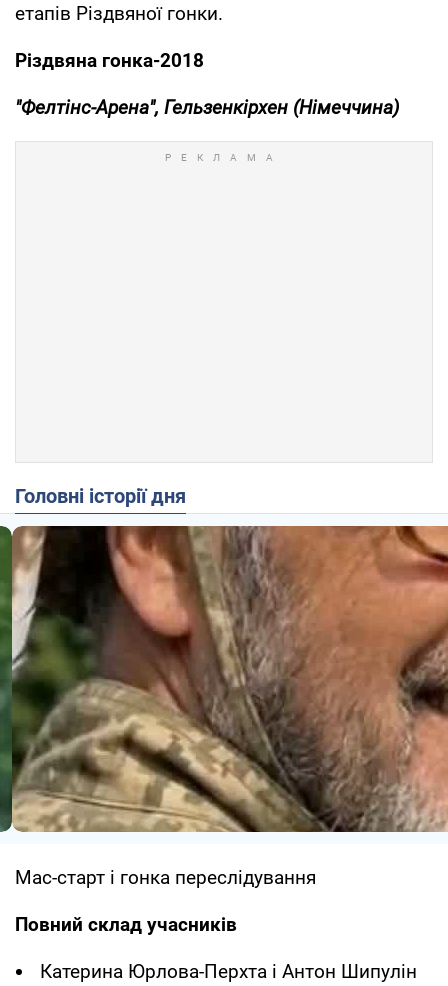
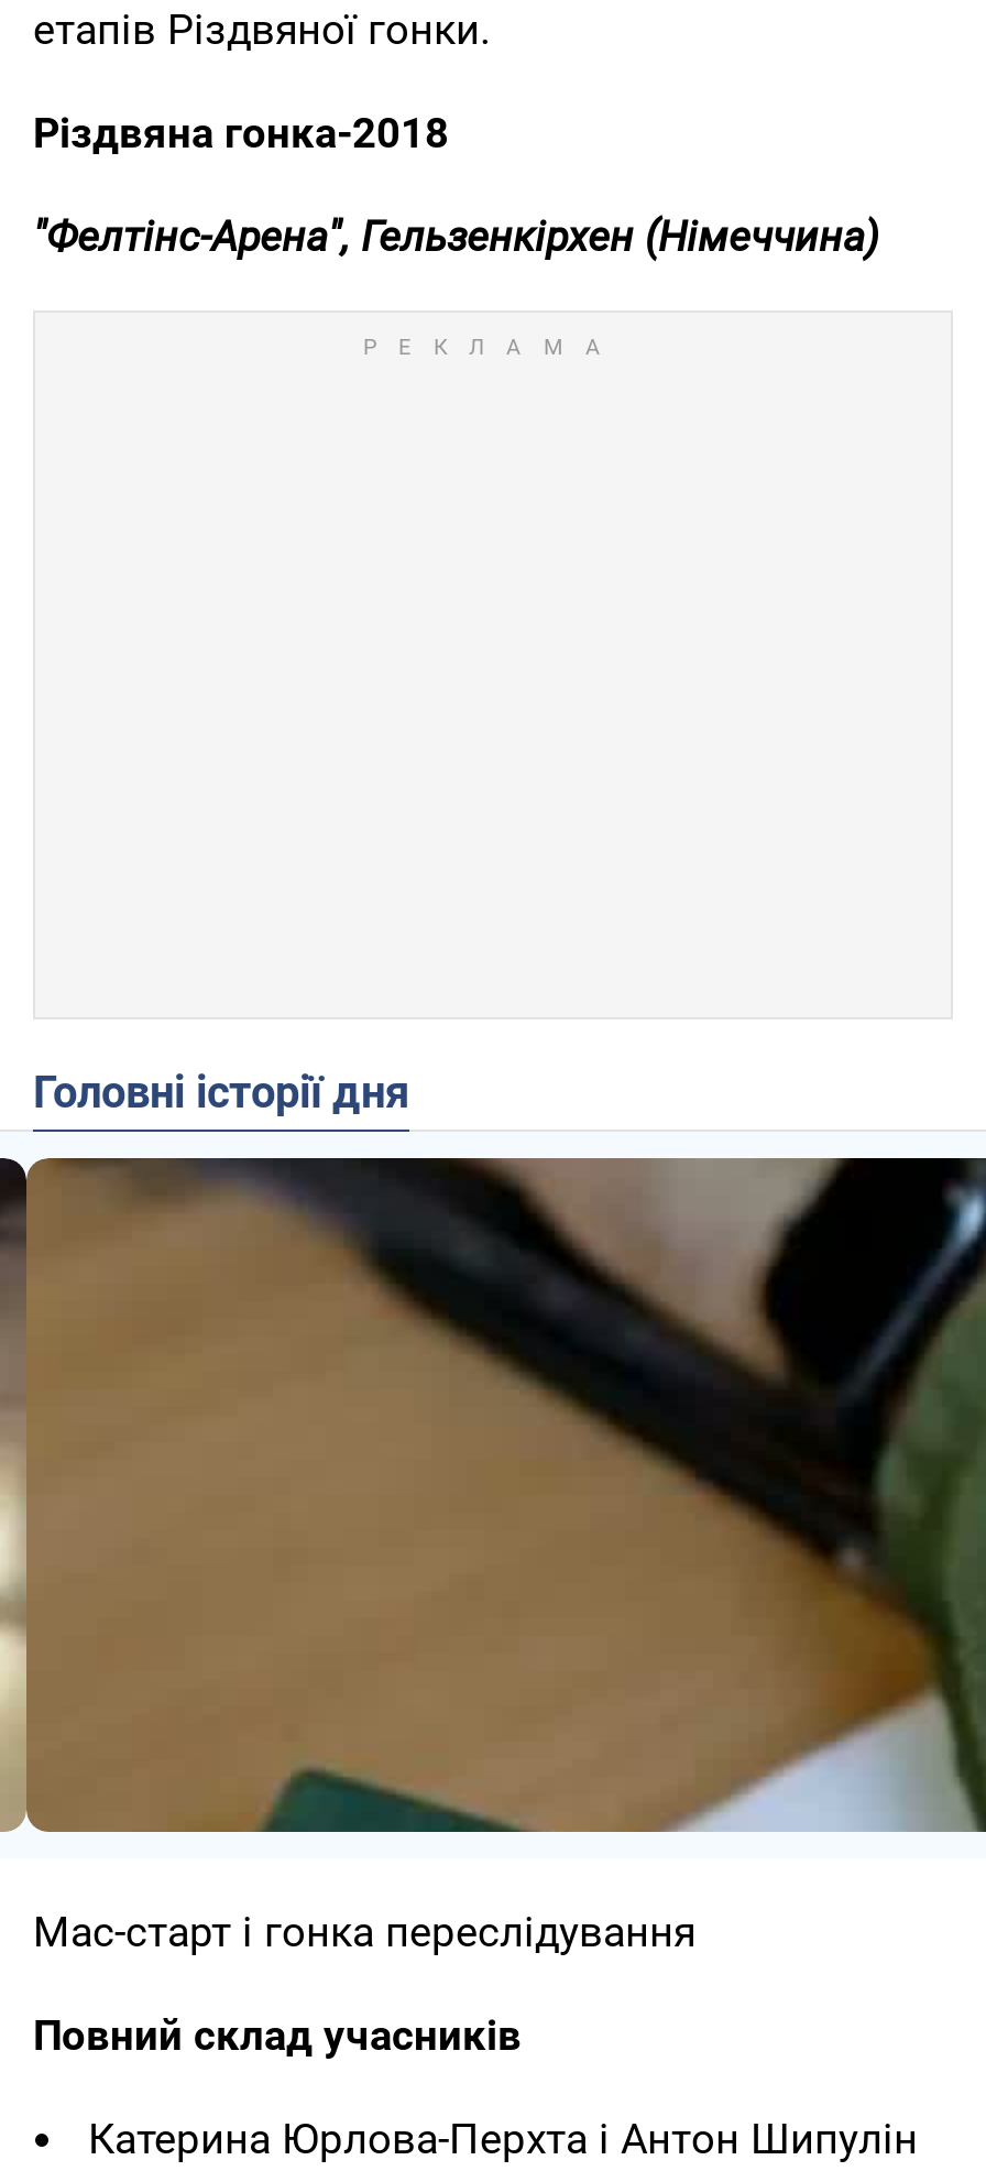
[3,525,445,833] [image] -> [7,1156,979,1834] [image]

